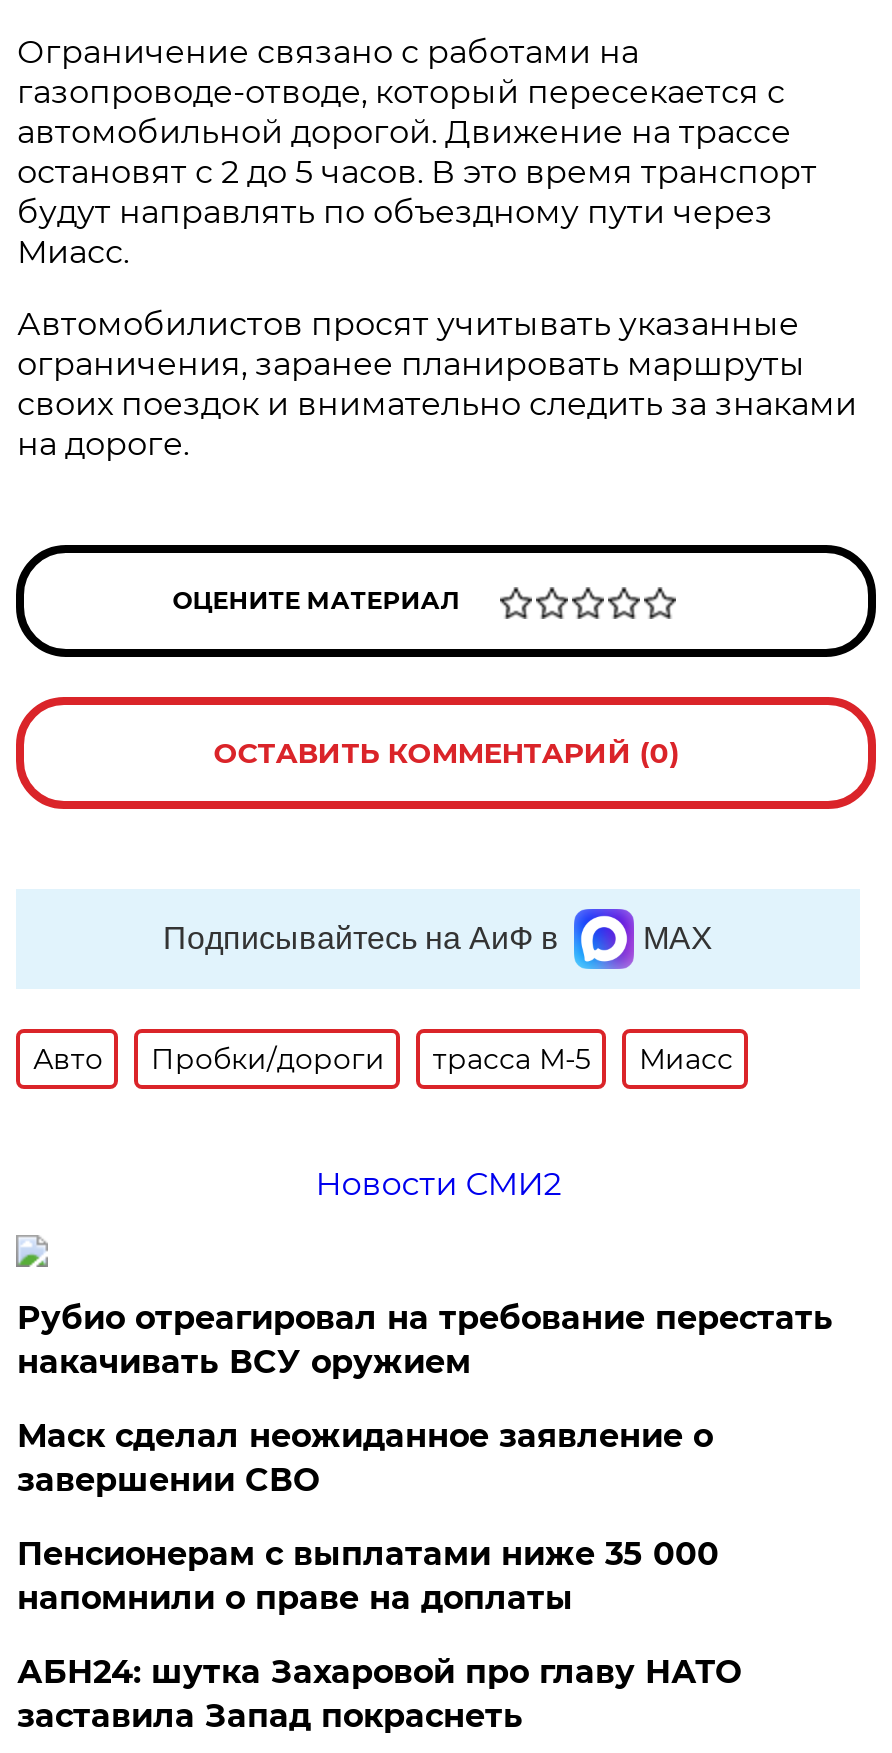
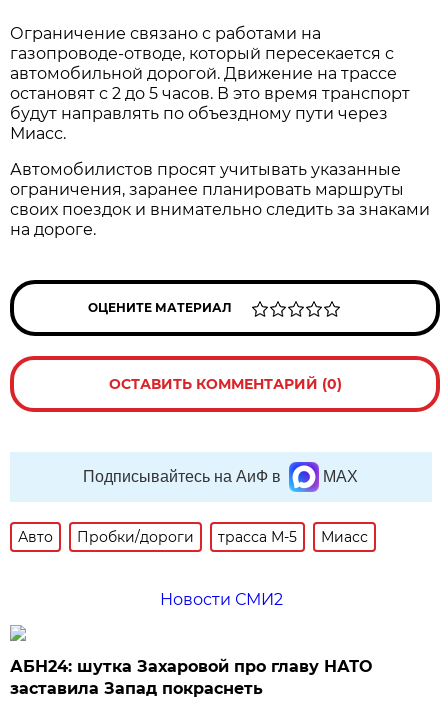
[17,1299,833,1617] Рубио отреагировал на требование перестать | накачивать ВСУ оружием | Маск сделал неожиданное заявление о | завершении СВО | Пенсионерам с выплатами ниже 35 000 | напомнили о праве на доплаты -> none

